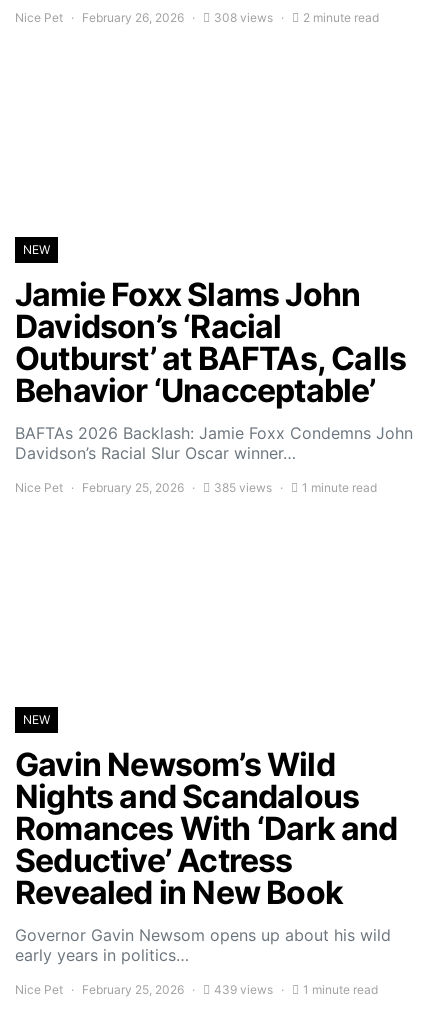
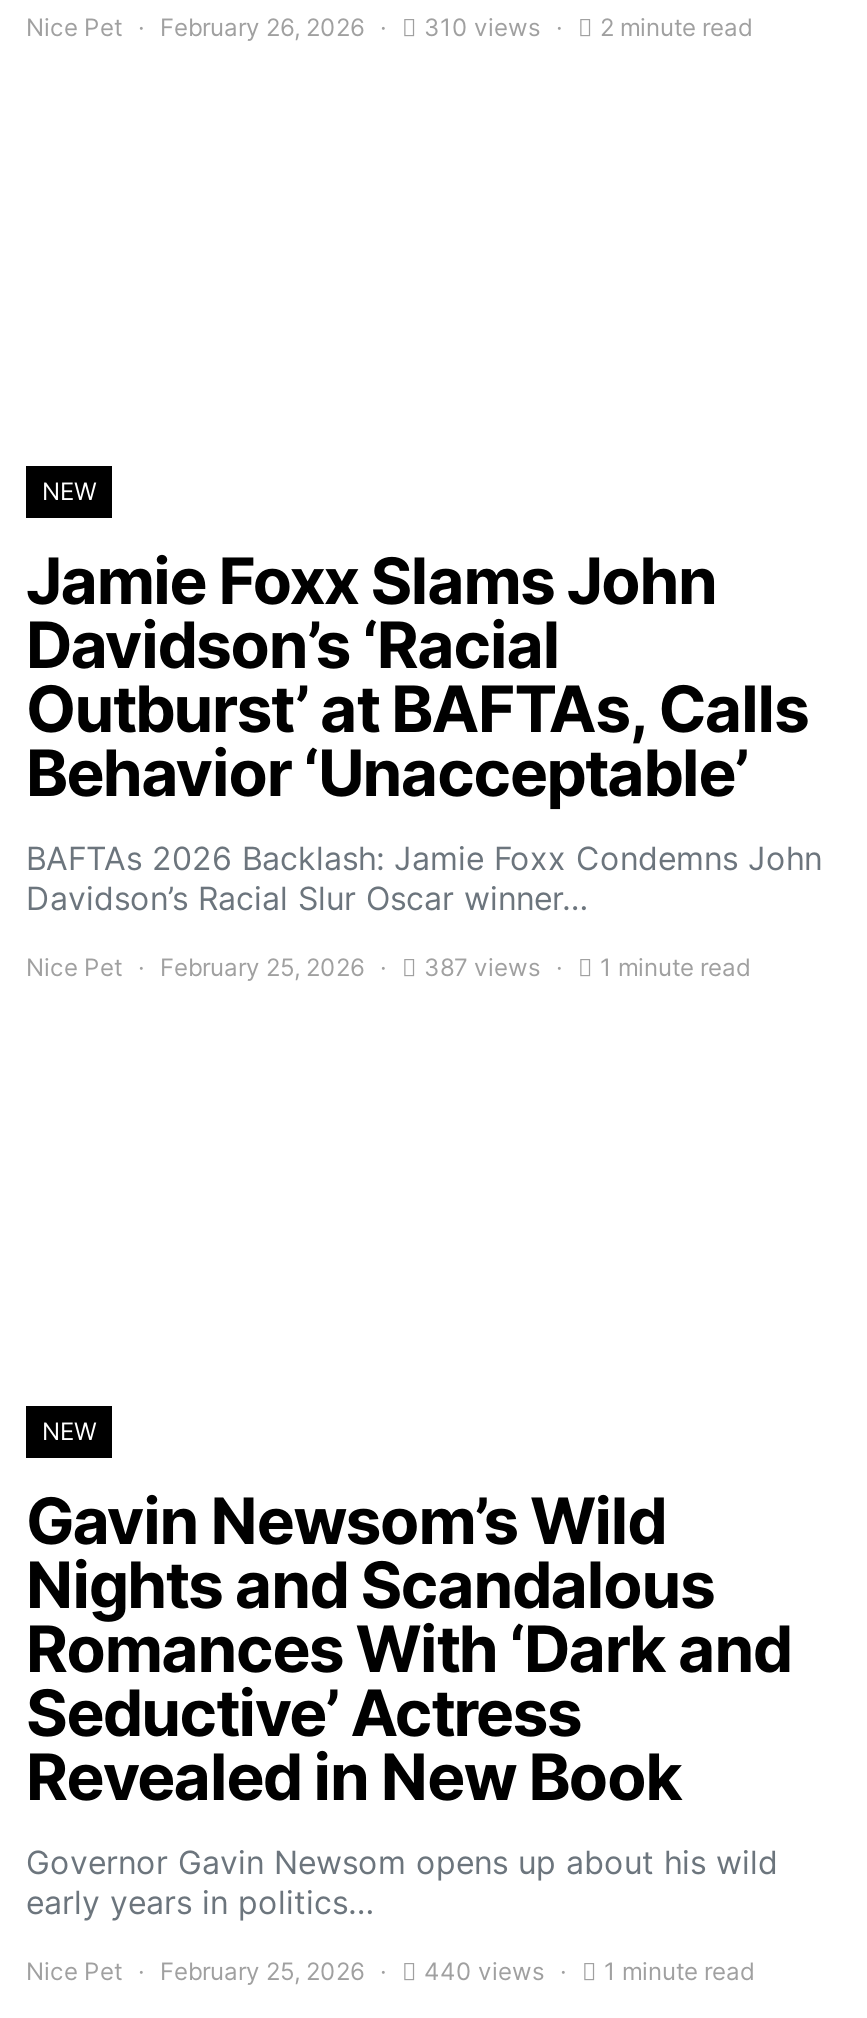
[15,10,379,25] Nice Pet February 26, 2026 308 views 2 minute read -> [26,12,752,42] Nice Pet February 26, 2026 310 views 2 minute read
[15,480,377,495] Nice Pet February 25, 2026 385 views 1 minute read -> [26,952,750,982] Nice Pet February 25, 2026 387 views 1 minute read
[15,982,378,997] Nice Pet February 25, 2026 439 views 1 minute read -> [26,1956,754,1986] Nice Pet February 25, 2026 440 views 1 minute read

